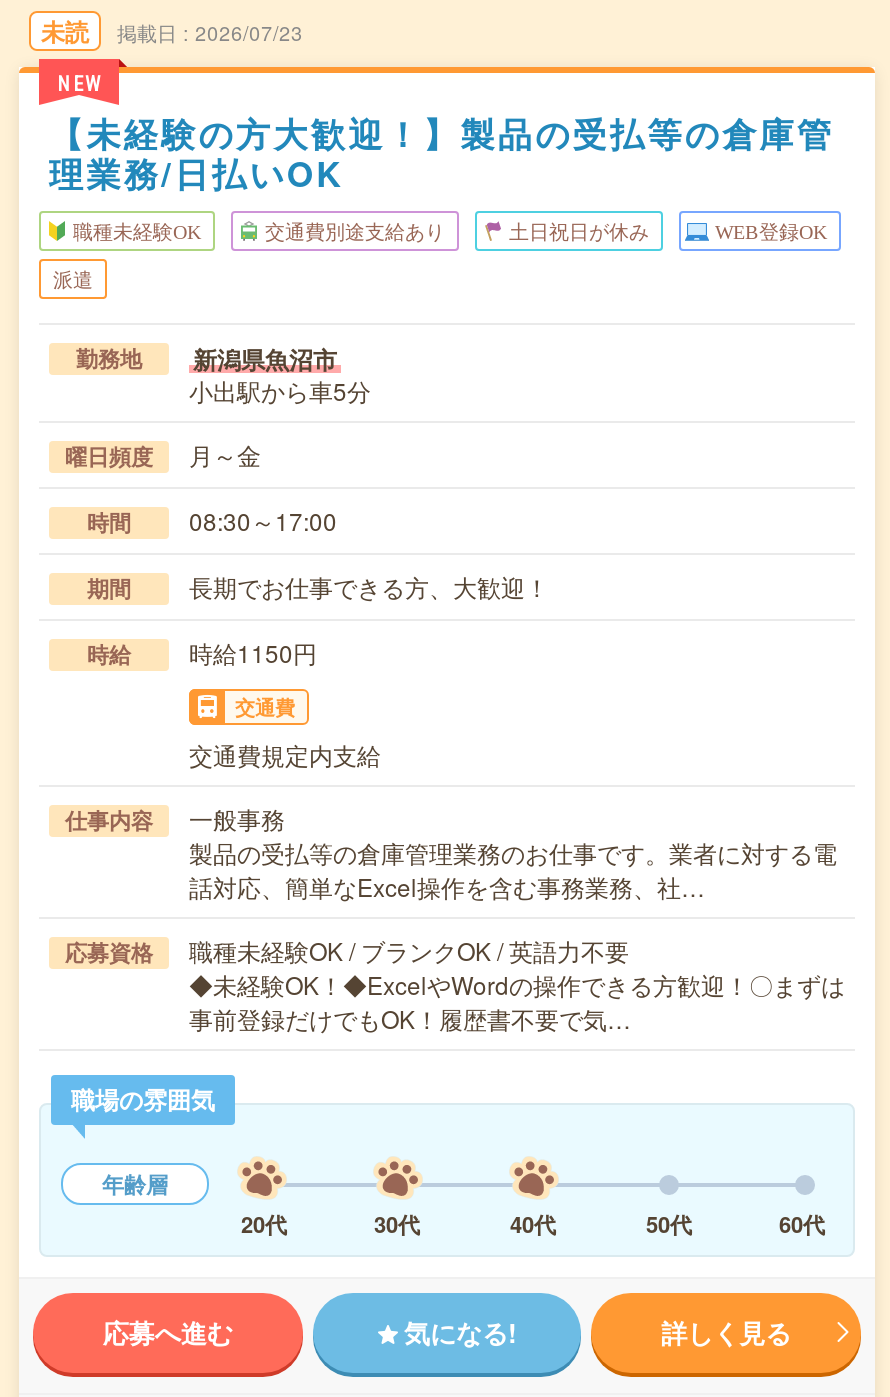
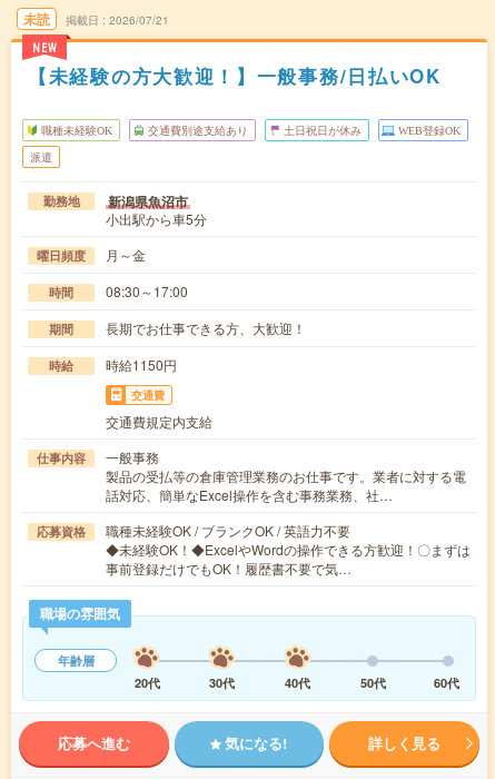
[195,19,303,47] 2026/07/23 -> [109,12,169,28] 2026/07/21
[49,109,834,197] 【未経験の方大歓迎！】製品の受払等の倉庫管 | 理業務/日払いOK -> [28,62,441,89] 【未経験の方大歓迎！】一般事務/日払いOK

